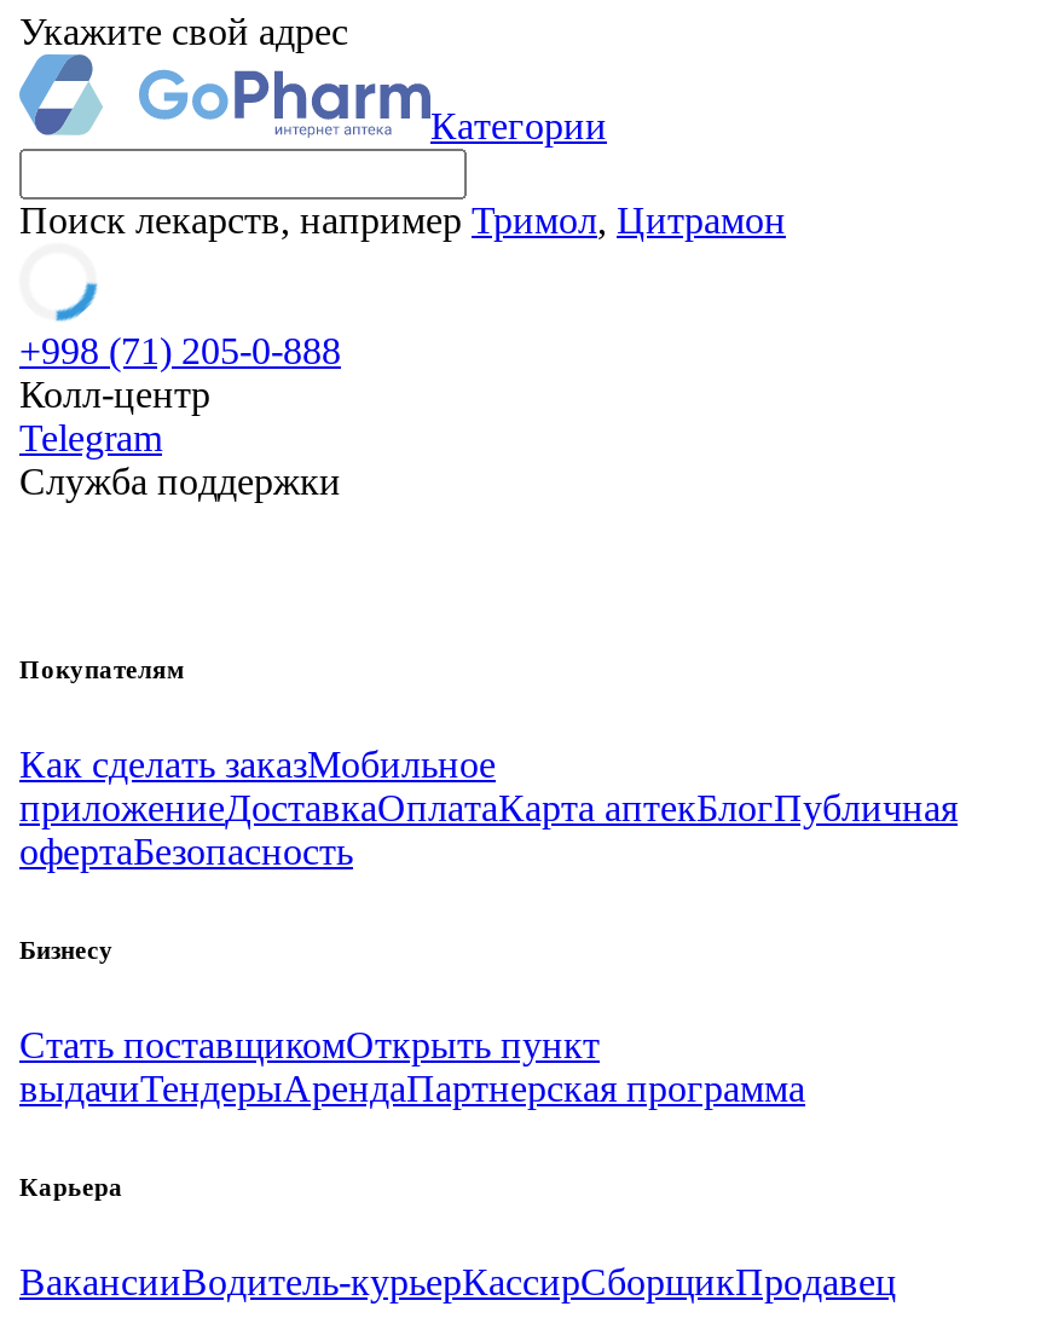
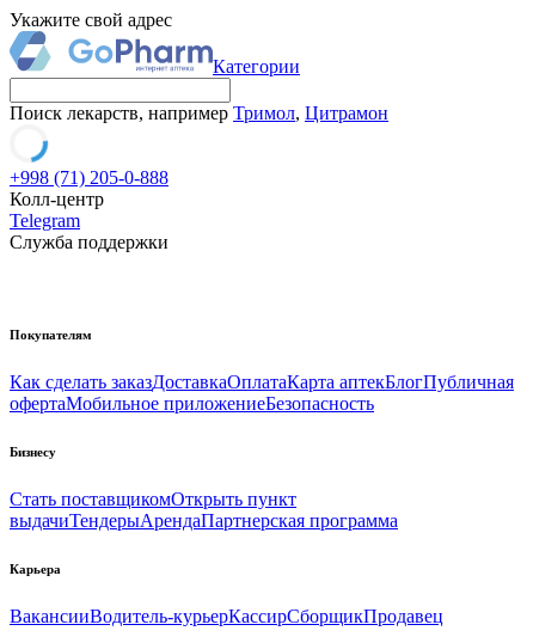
[19,743,958,872] Как сделать заказМобильное | приложениеДоставкаОплатаКарта аптекБлогПубличная | офертаБезопасность -> [10,372,514,413] Как сделать заказДоставкаОплатаКарта аптекБлогПубличная | офертаМобильное приложениеБезопасность

